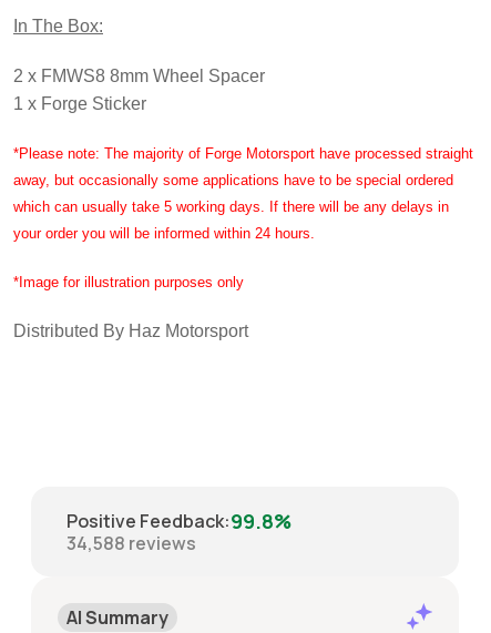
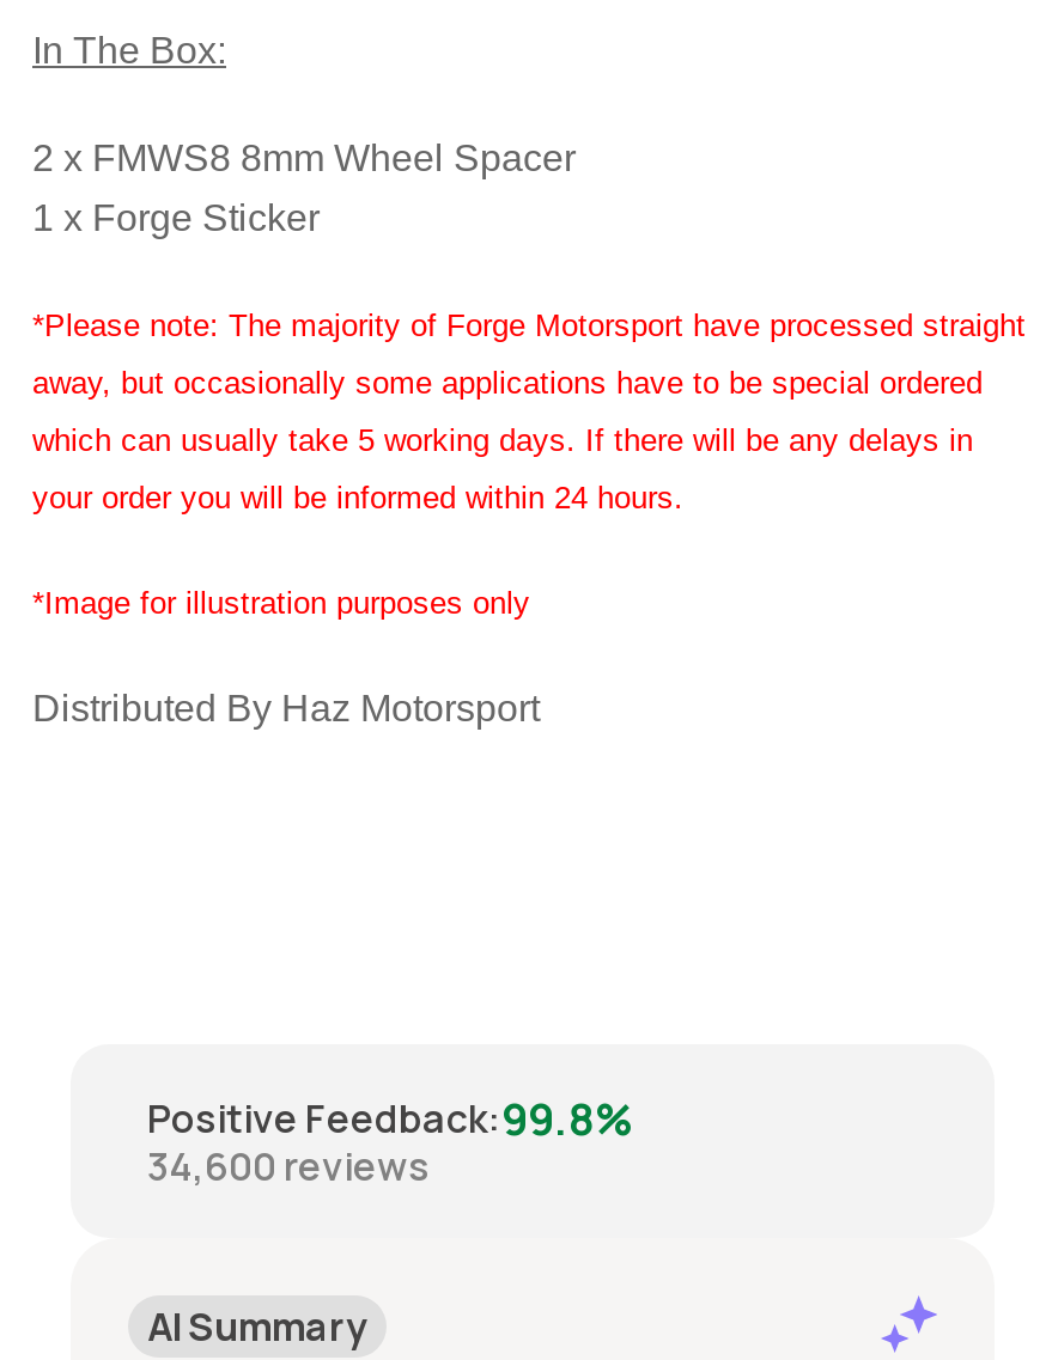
[67,531,196,555] 34,588 reviews -> [147,1139,430,1192] 34,600 reviews

